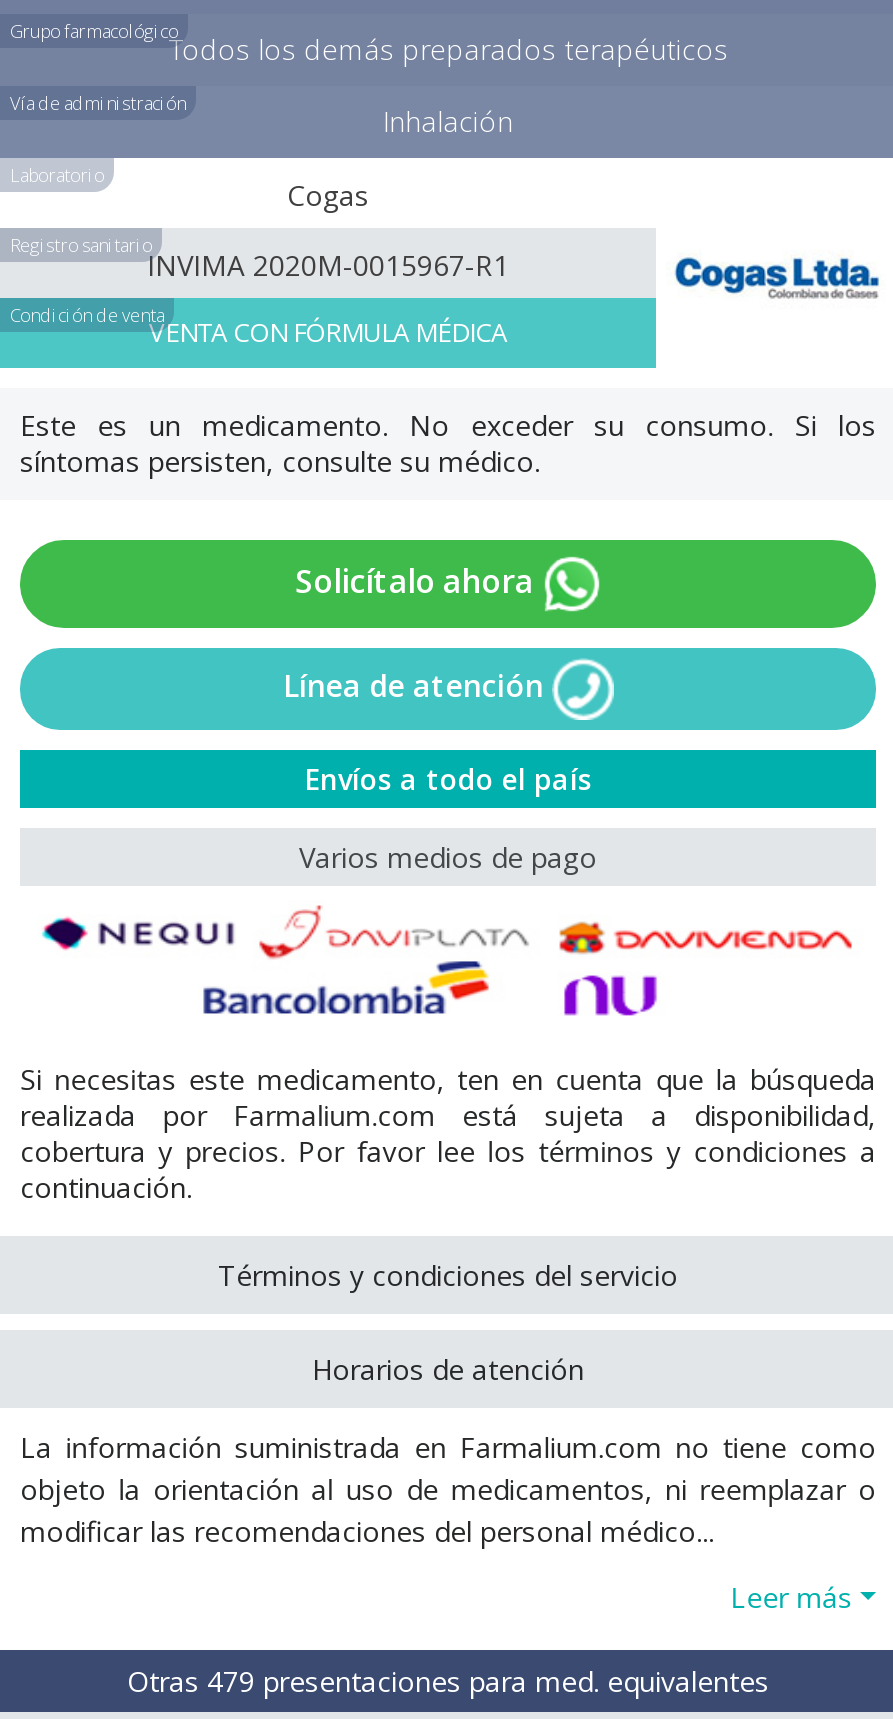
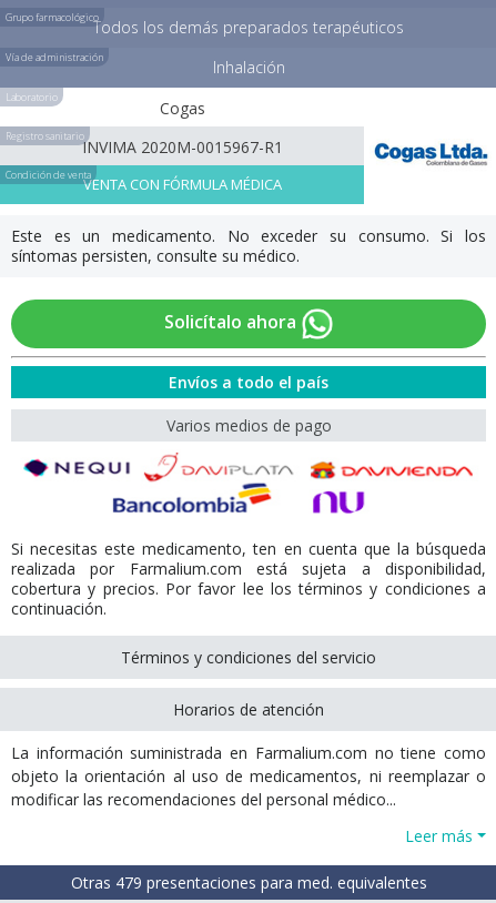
[283,665,551,705] Línea de atención -> none

